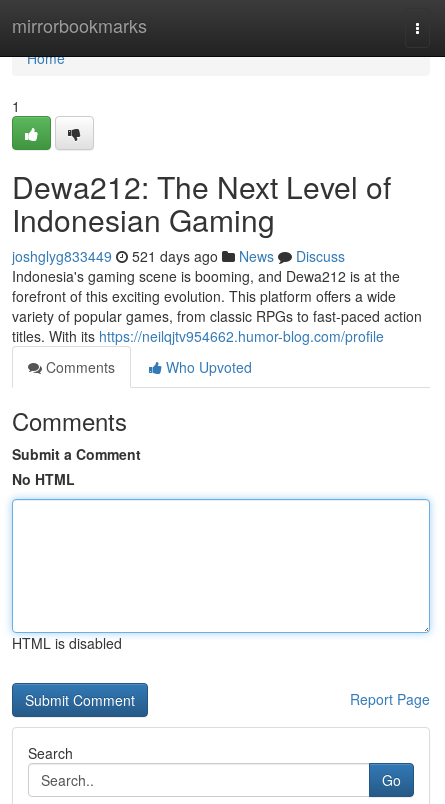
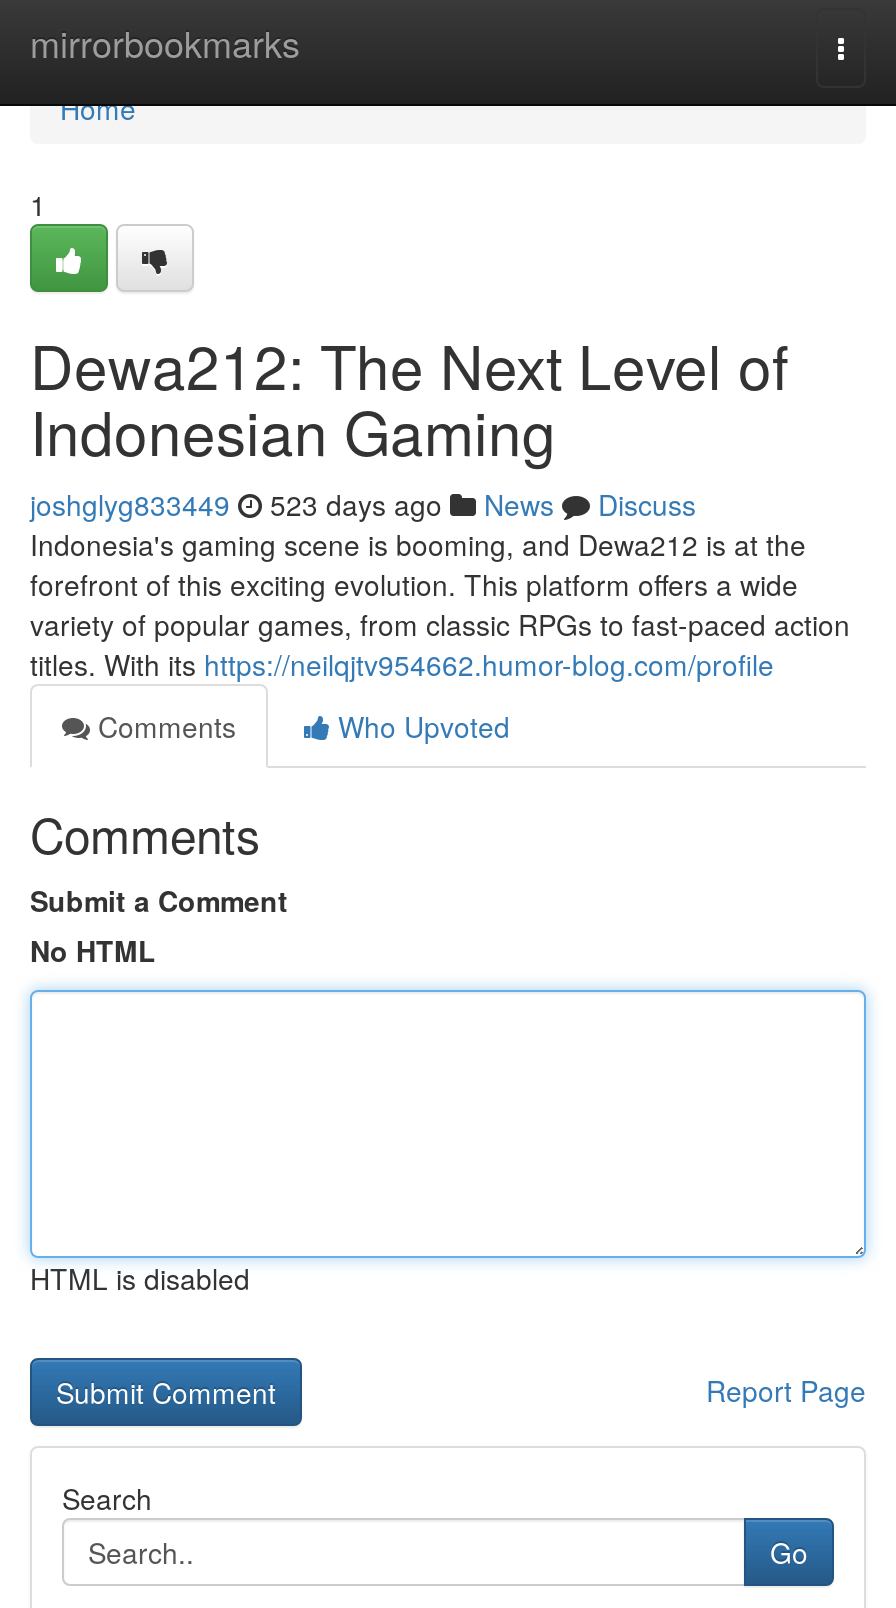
[12,246,345,266] joshglyg833449 521 days ago News Discuss -> [30,484,696,524] joshglyg833449 523 days ago News Discuss

